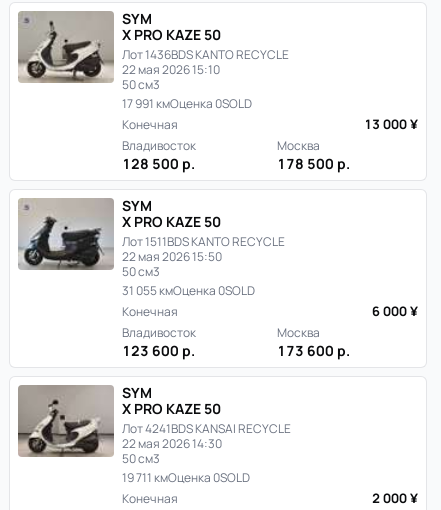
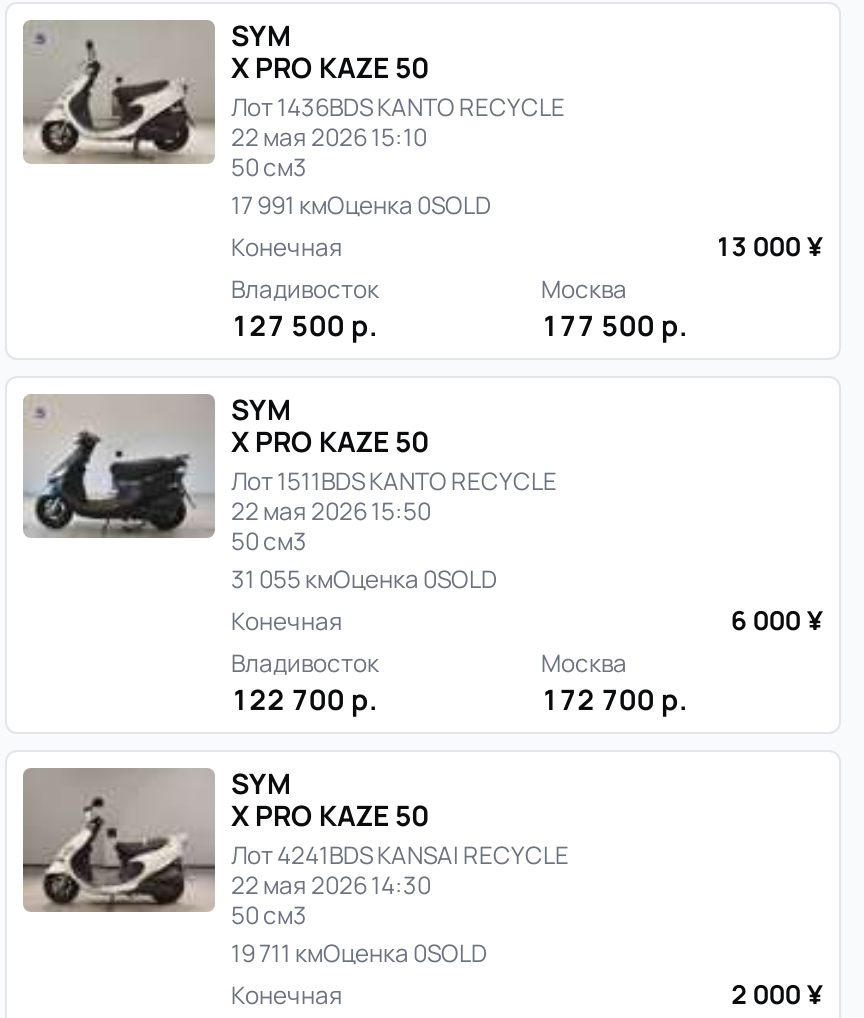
[122,154,195,173] 128 500 р. -> [231,306,377,344] 127 500 р.
[277,154,350,173] 178 500 р. -> [541,306,687,344] 177 500 р.
[122,341,195,360] 123 600 р. -> [231,680,377,718] 122 700 р.
[277,341,350,360] 173 600 р. -> [541,680,687,718] 172 700 р.

